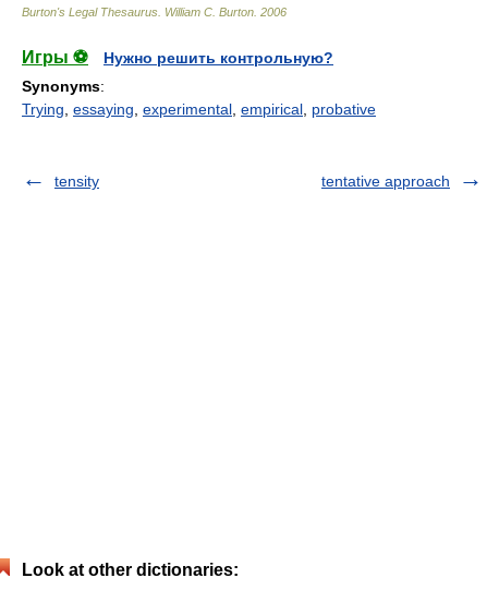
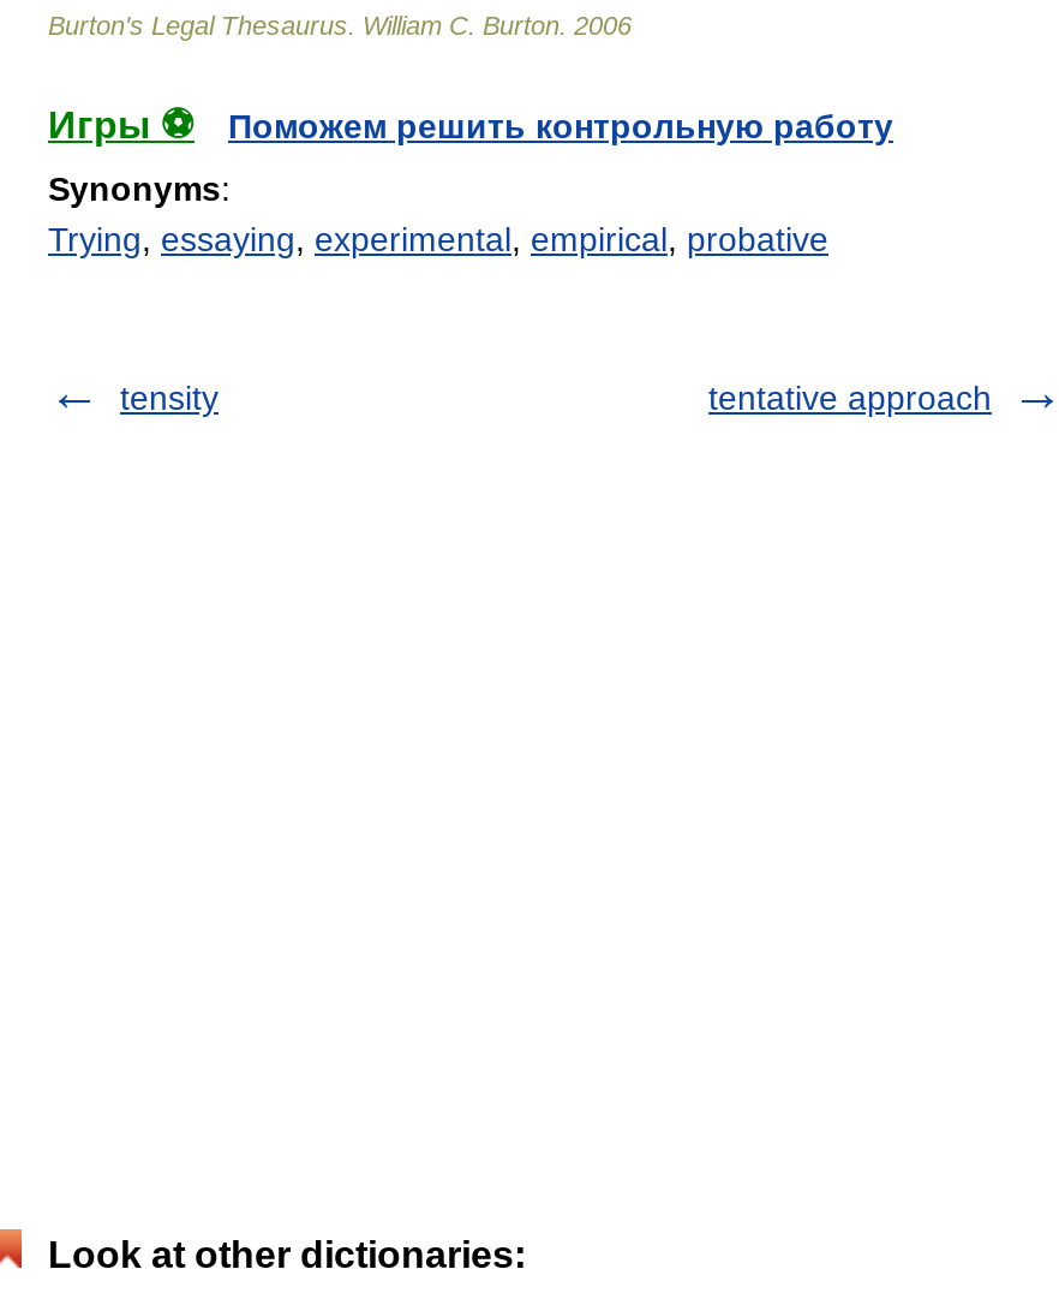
[104,49,333,67] Нужно решить контрольную? -> [228,107,893,145] Поможем решить контрольную работу

